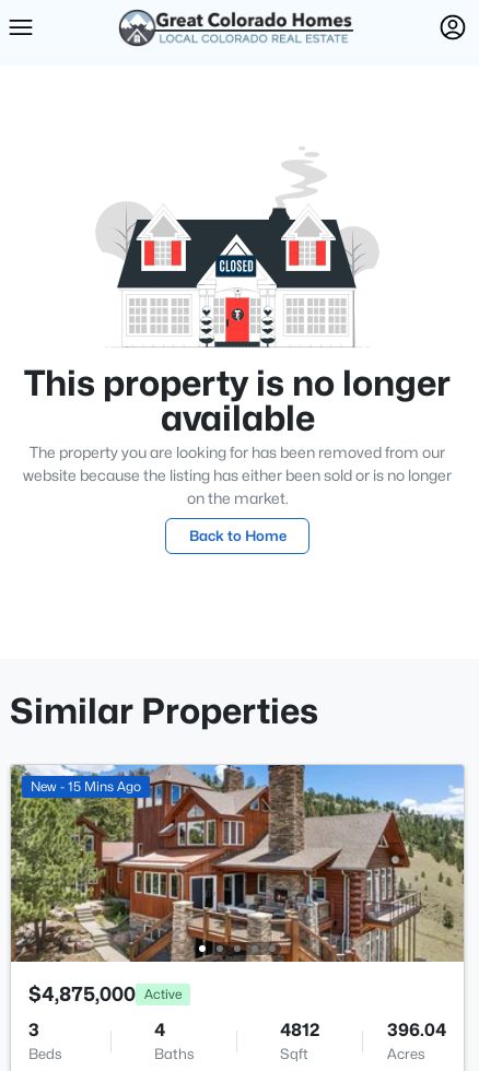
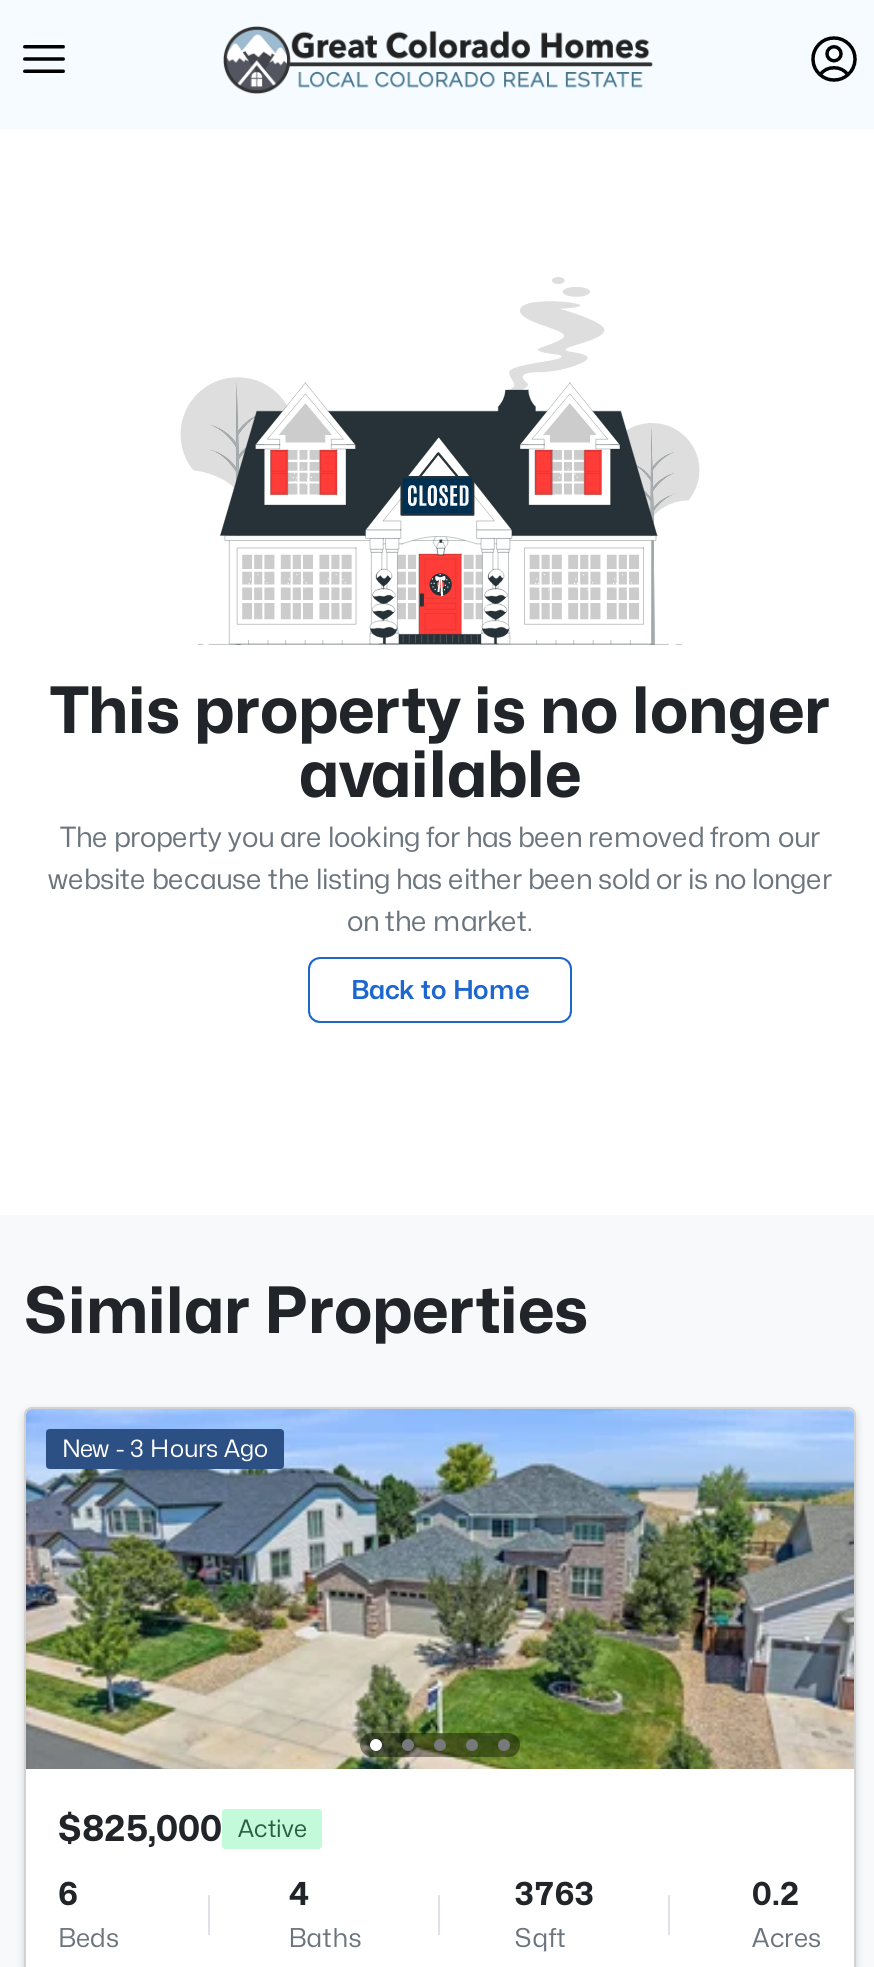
[10,764,465,963] [image] | New - 15 Mins Ago -> [24,1407,856,1771] [image] | New - 3 Hours Ago
[28,983,182,1006] $4,875,000 Active -> [58,1808,306,1850] $825,000 Active
[28,1020,39,1041] 3 -> [58,1876,78,1914] 6
[280,1020,320,1041] 4812 -> [515,1876,595,1914] 3763
[387,1020,446,1041] 396.04 -> [752,1876,800,1914] 0.2

